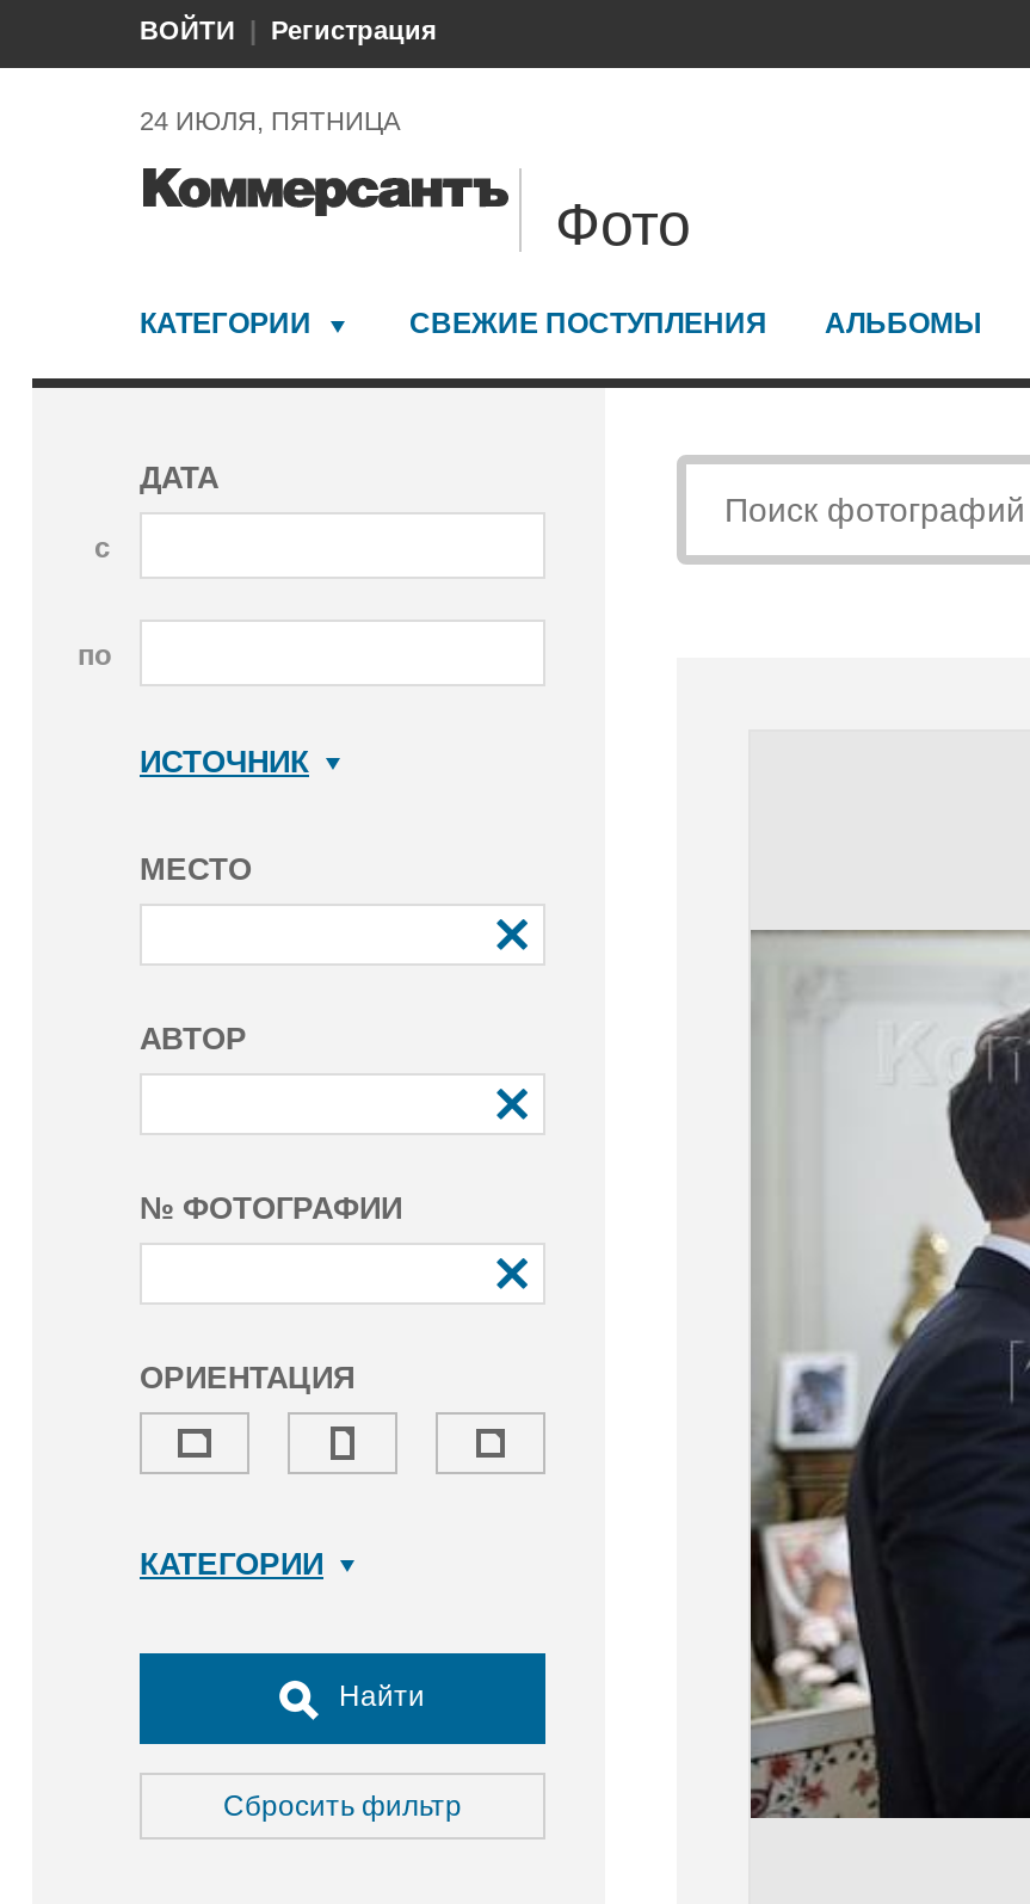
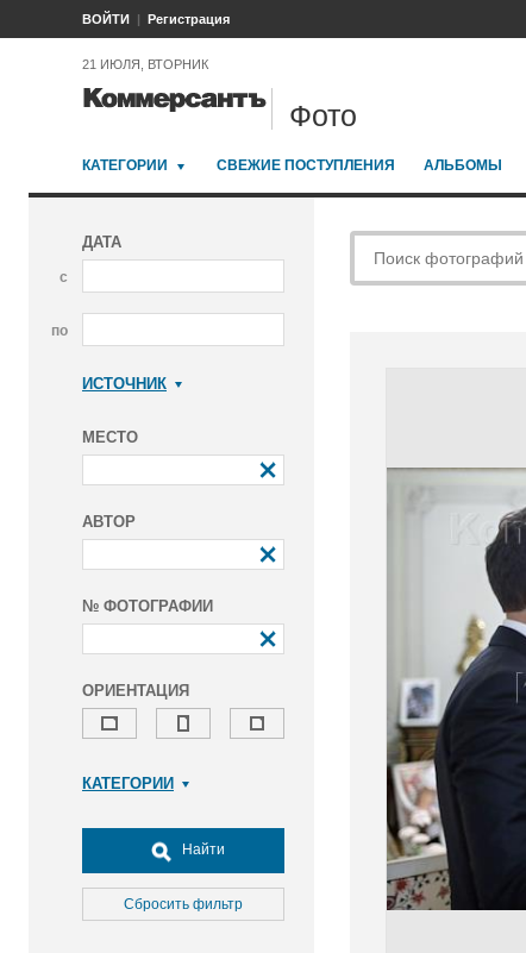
[140,106,400,135] 24 ИЮЛЯ, ПЯТНИЦА -> [82,57,208,71] 21 ИЮЛЯ, ВТОРНИК

